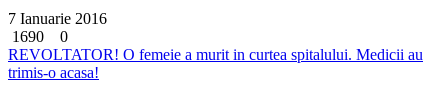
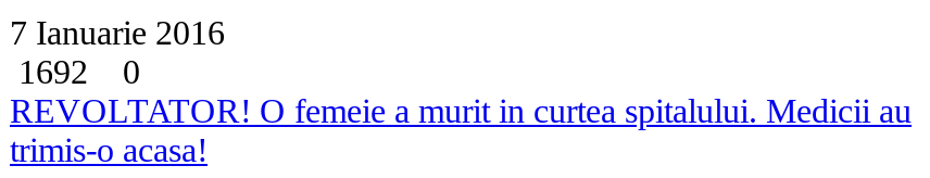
[8,28,68,45] 1690 0 -> [10,53,140,90] 1692 0

